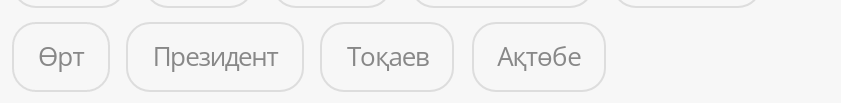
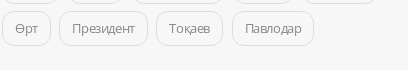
[497,37,581,73] Ақтөбе -> [245,19,301,37] Павлодар

